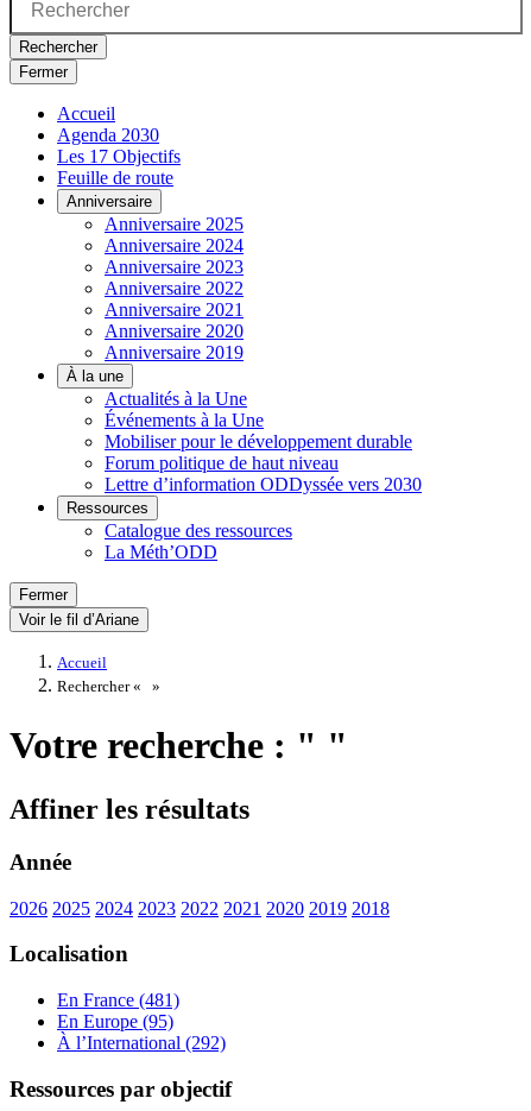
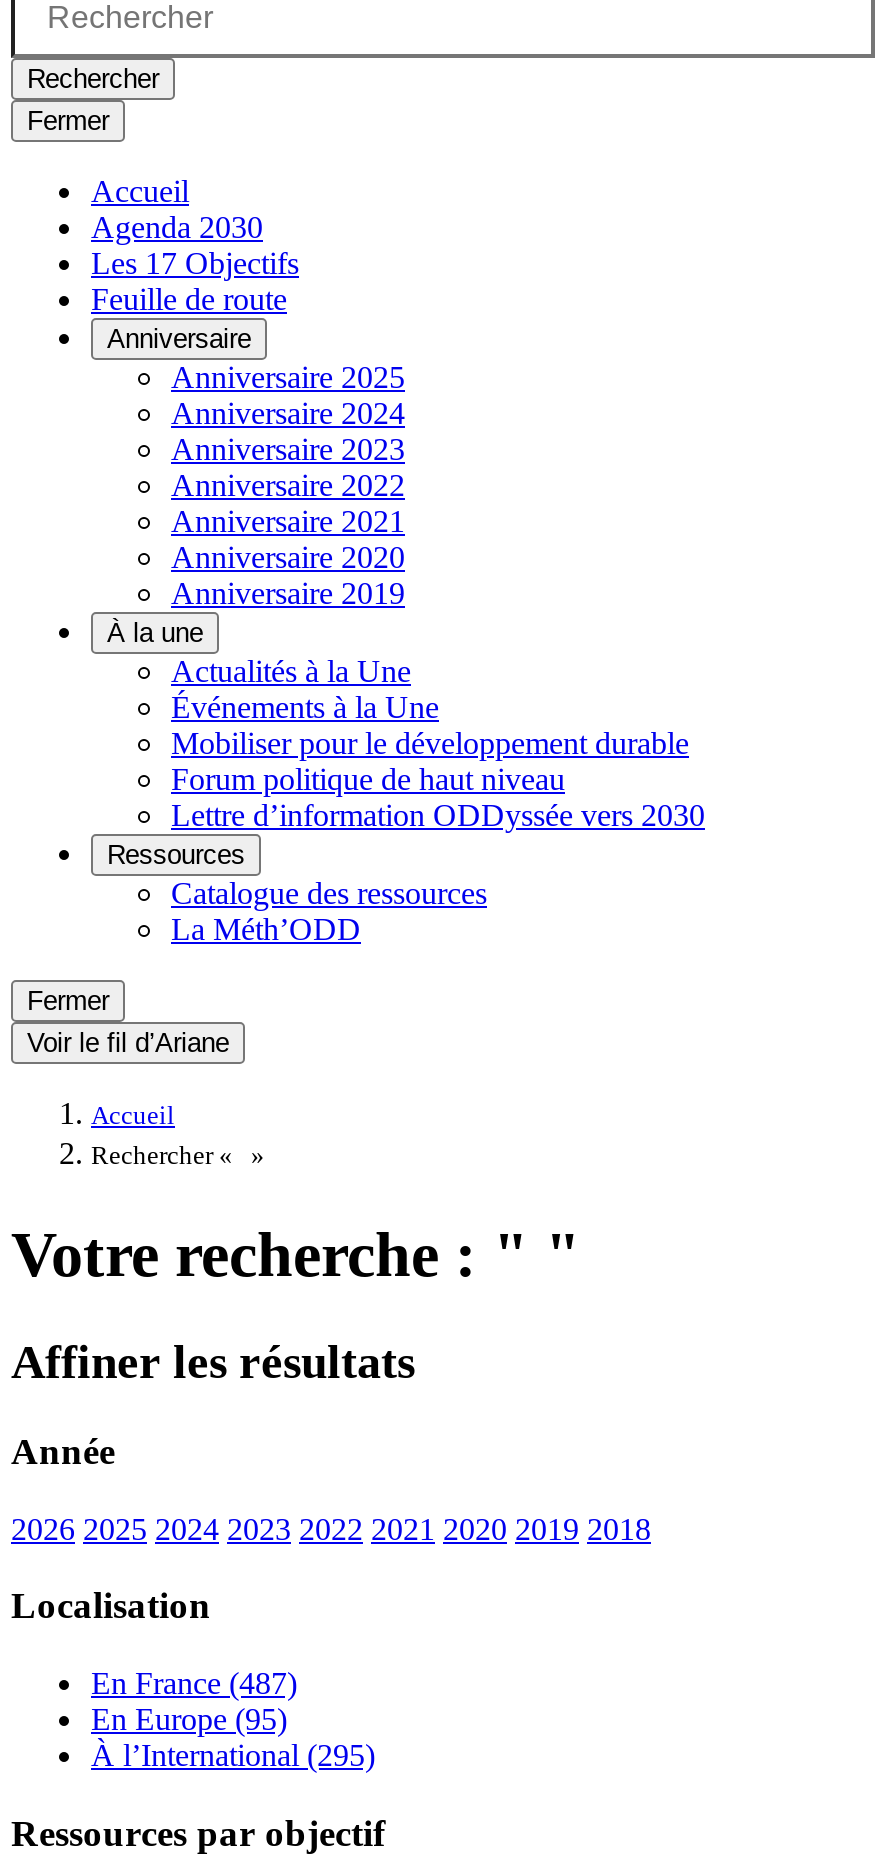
[57,990,179,1010] En France (481) -> [91,1666,297,1700] En France (487)
[57,1032,226,1053] À l’International (292) -> [91,1738,375,1772] À l’International (295)

